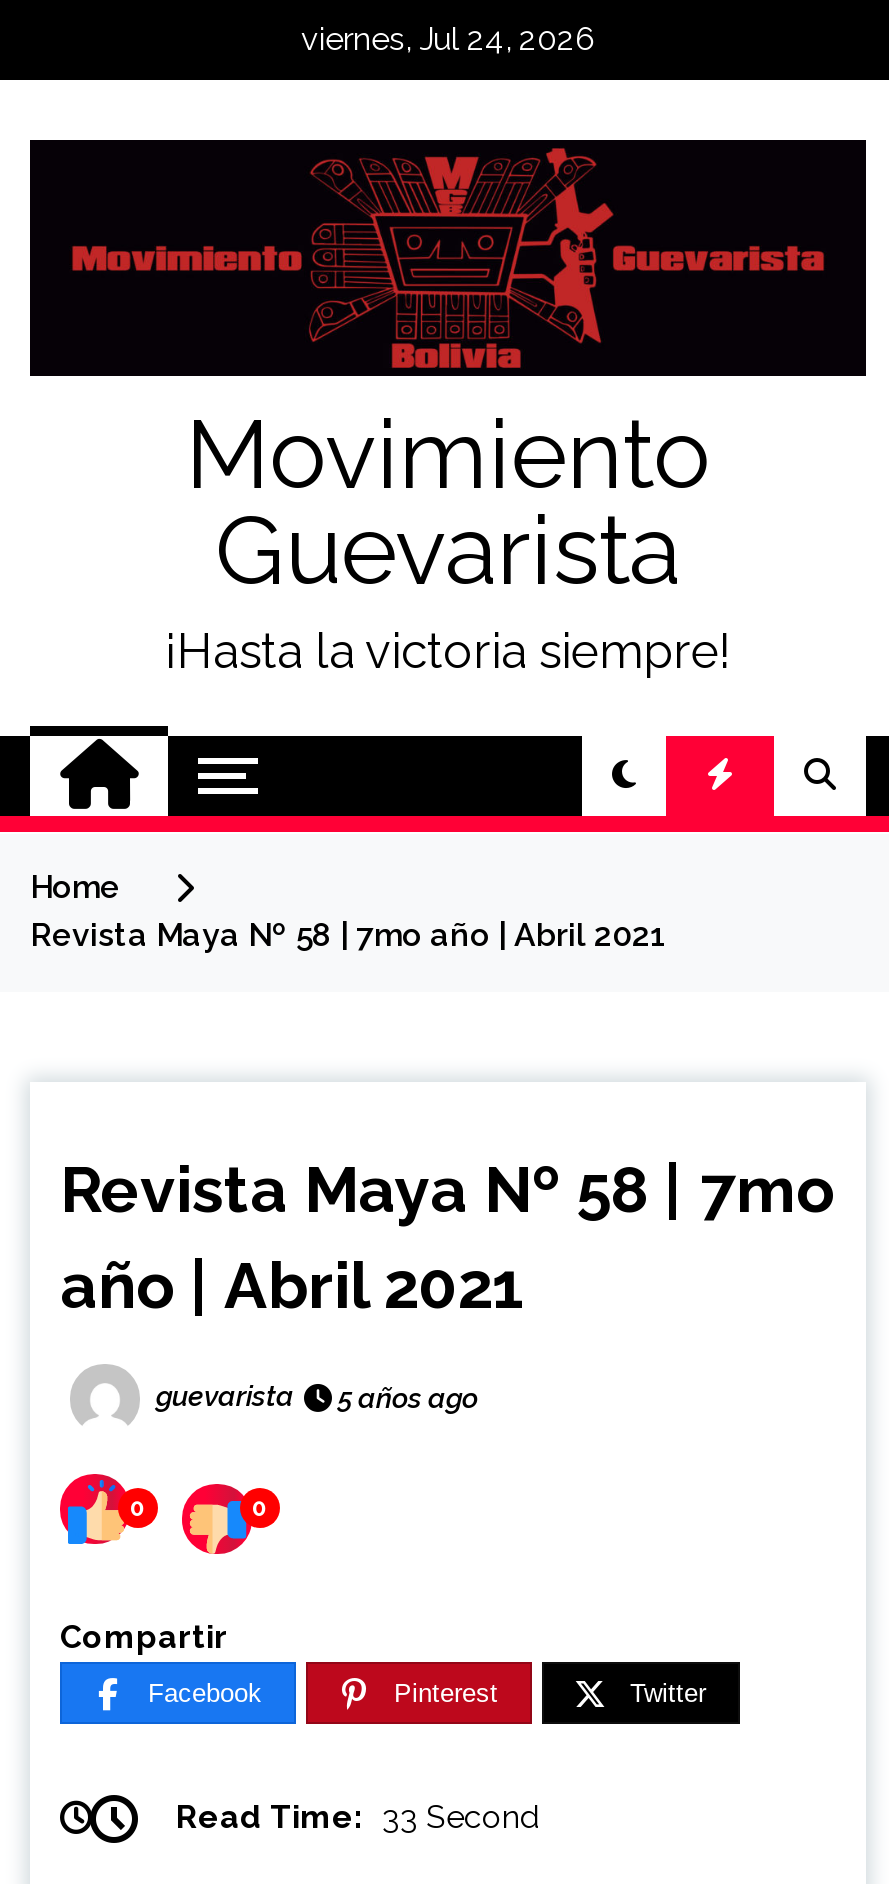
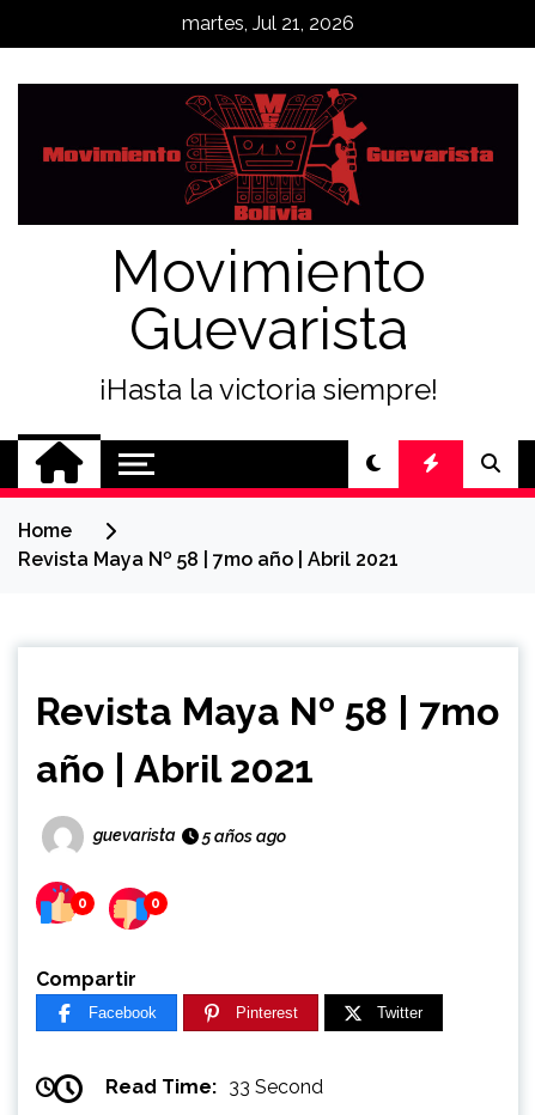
[301,20,595,58] viernes, Jul 24, 2026 -> [182,12,354,35] martes, Jul 21, 2026

